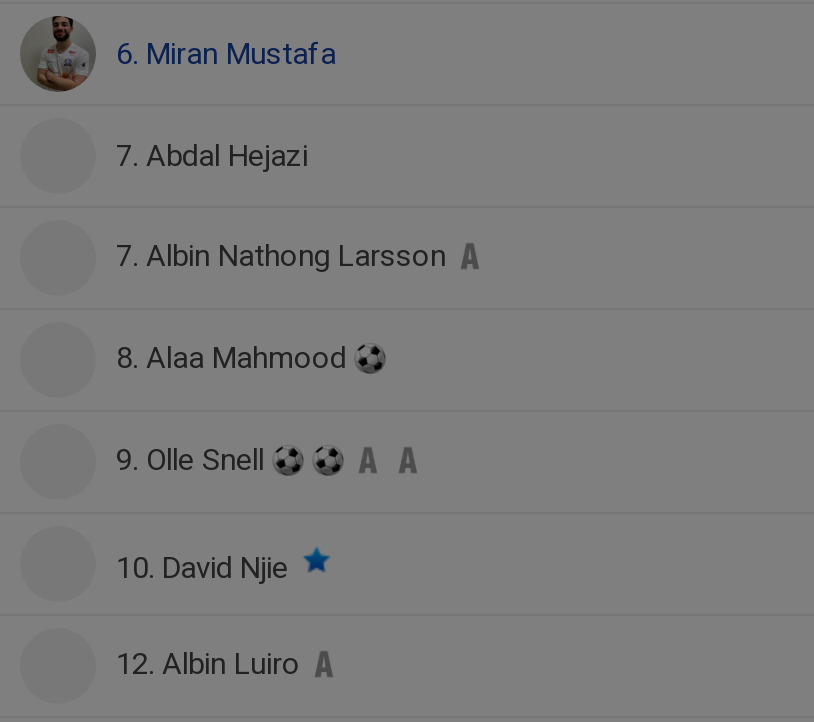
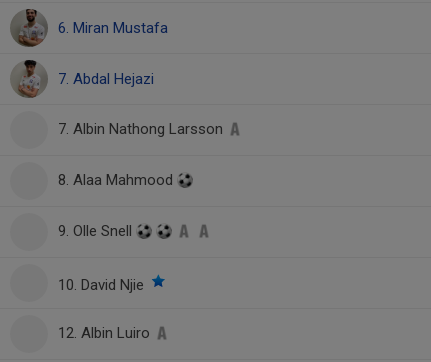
none -> [10,59,48,99] [image]

